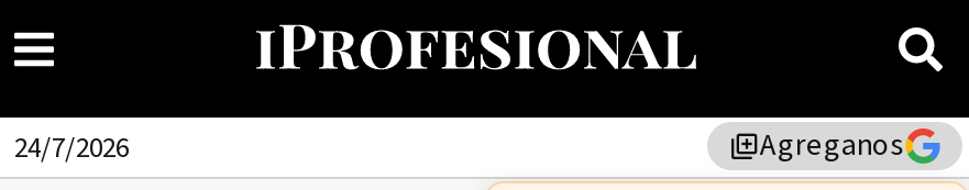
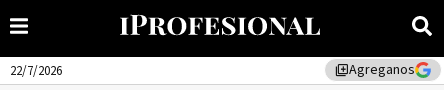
[14,131,129,168] 24/7/2026 -> [10,63,62,80] 22/7/2026

